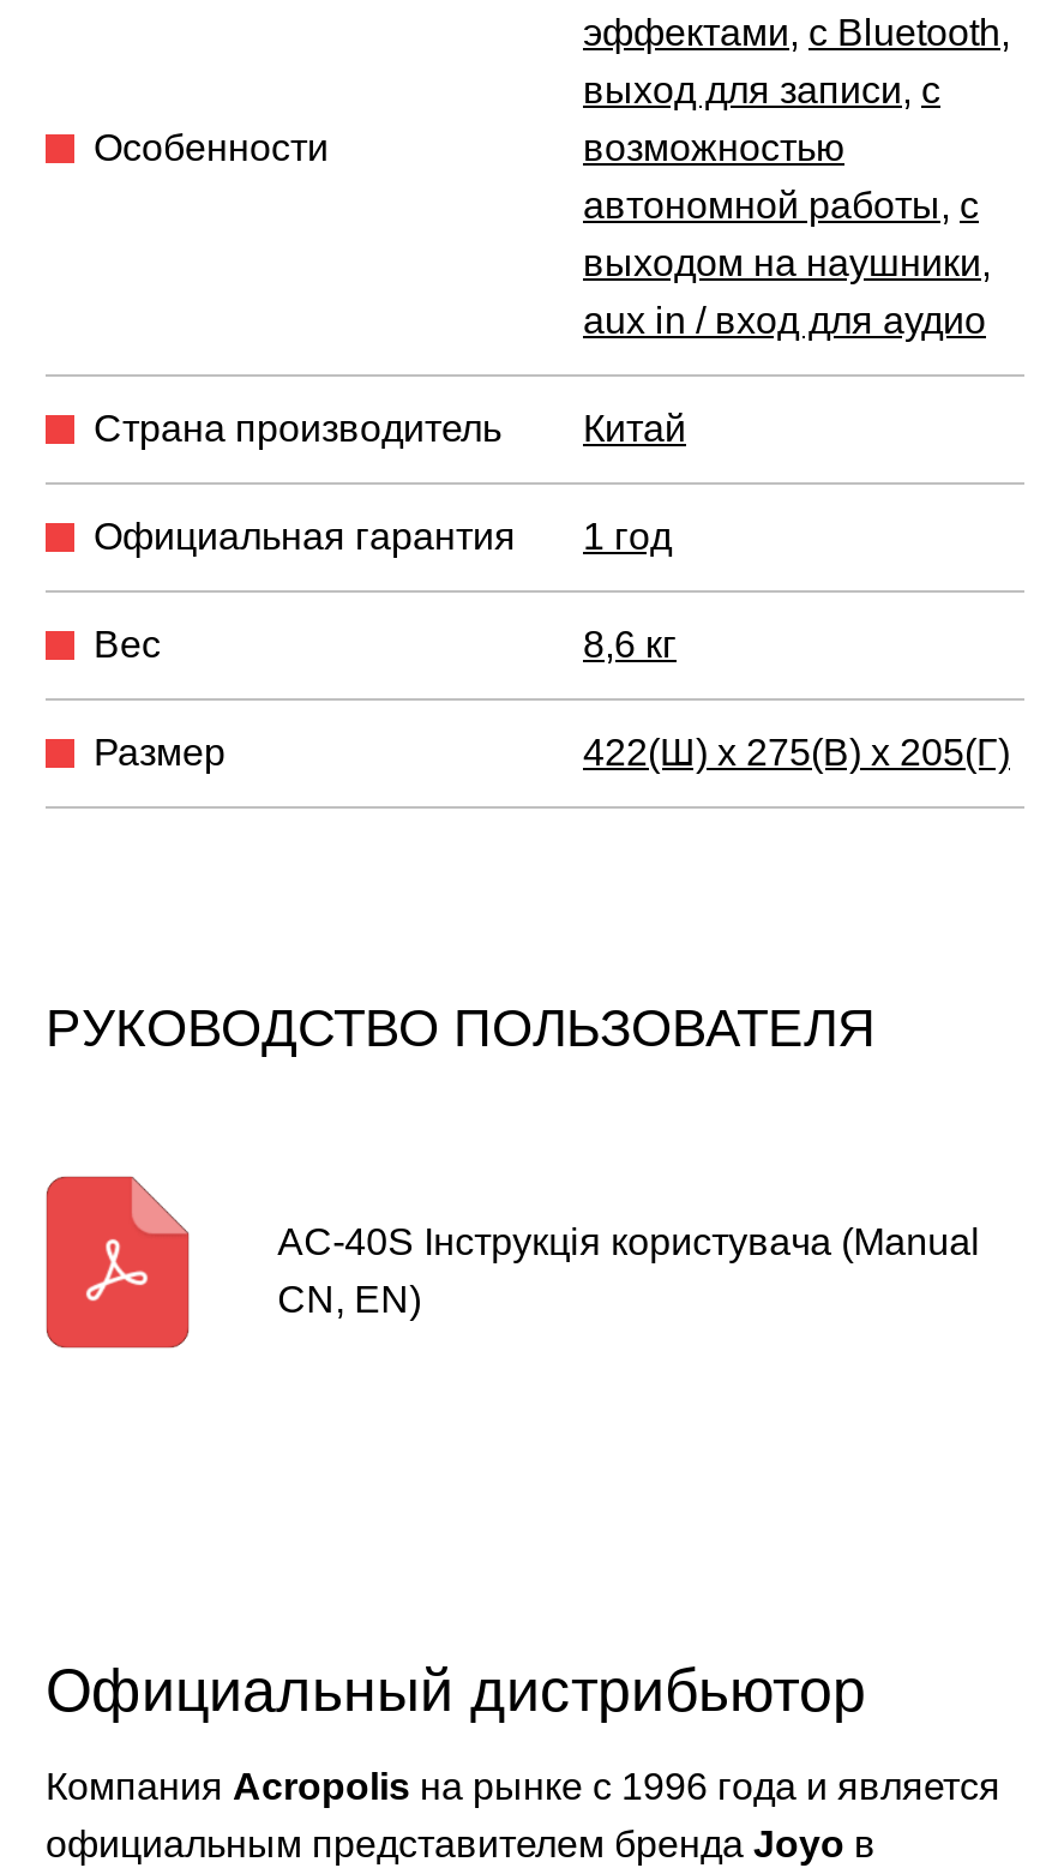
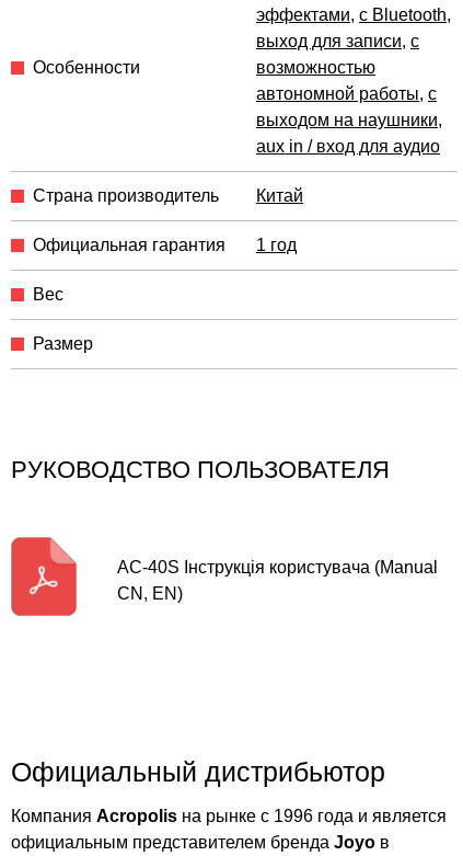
[583,623,677,663] 8,6 кг -> none
[583,731,1010,771] 422(Ш) x 275(В) x 205(Г) -> none

